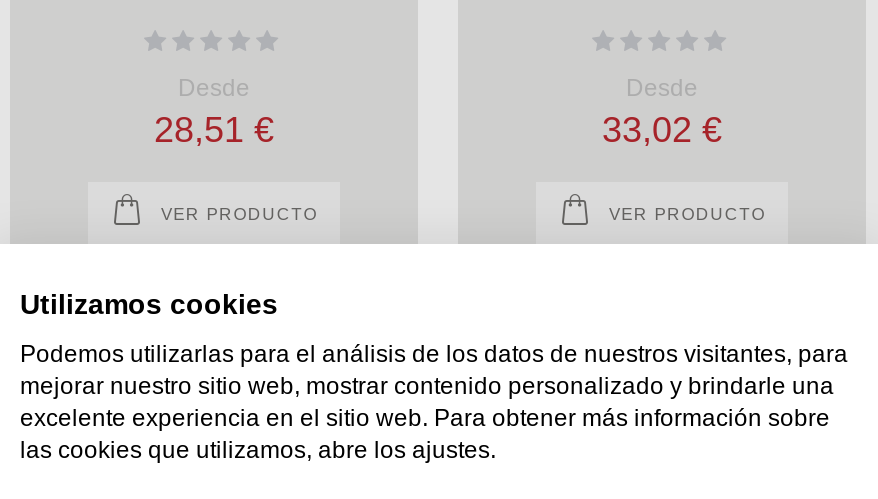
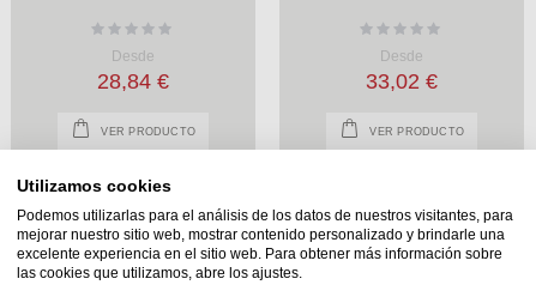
[154,109,274,149] 28,51 € -> [97,69,169,93] 28,84 €

